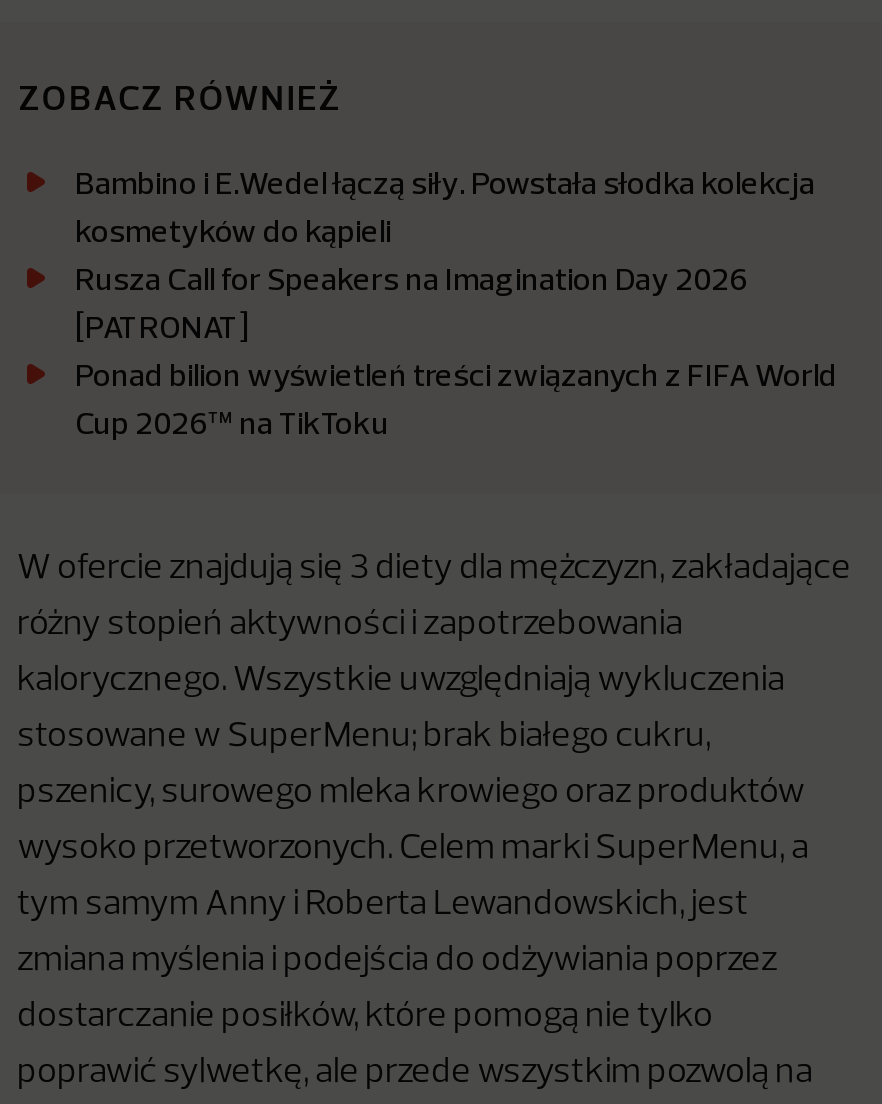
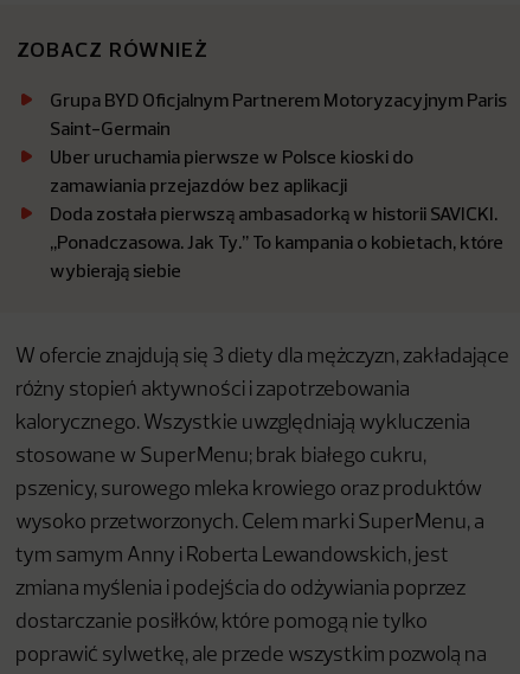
[75,162,837,442] Bambino i E.Wedel łączą siły. Powstała słodka kolekcja | kosmetyków do kąpieli | Rusza Call for Speakers na Imagination Day 2026 | [PATRONAT] | Ponad bilion wyświetleń treści związanych z FIFA World | Cup 2026™ na TikToku -> [50,88,507,282] Grupa BYD Oficjalnym Partnerem Motoryzacyjnym Paris | Saint-Germain | Uber uruchamia pierwsze w Polsce kioski do | zamawiania przejazdów bez aplikacji | Doda została pierwszą ambasadorką w historii SAVICKI. | ,,Ponadczasowa. Jak Ty.’’ To kampania o kobietach, które | wybierają siebie

